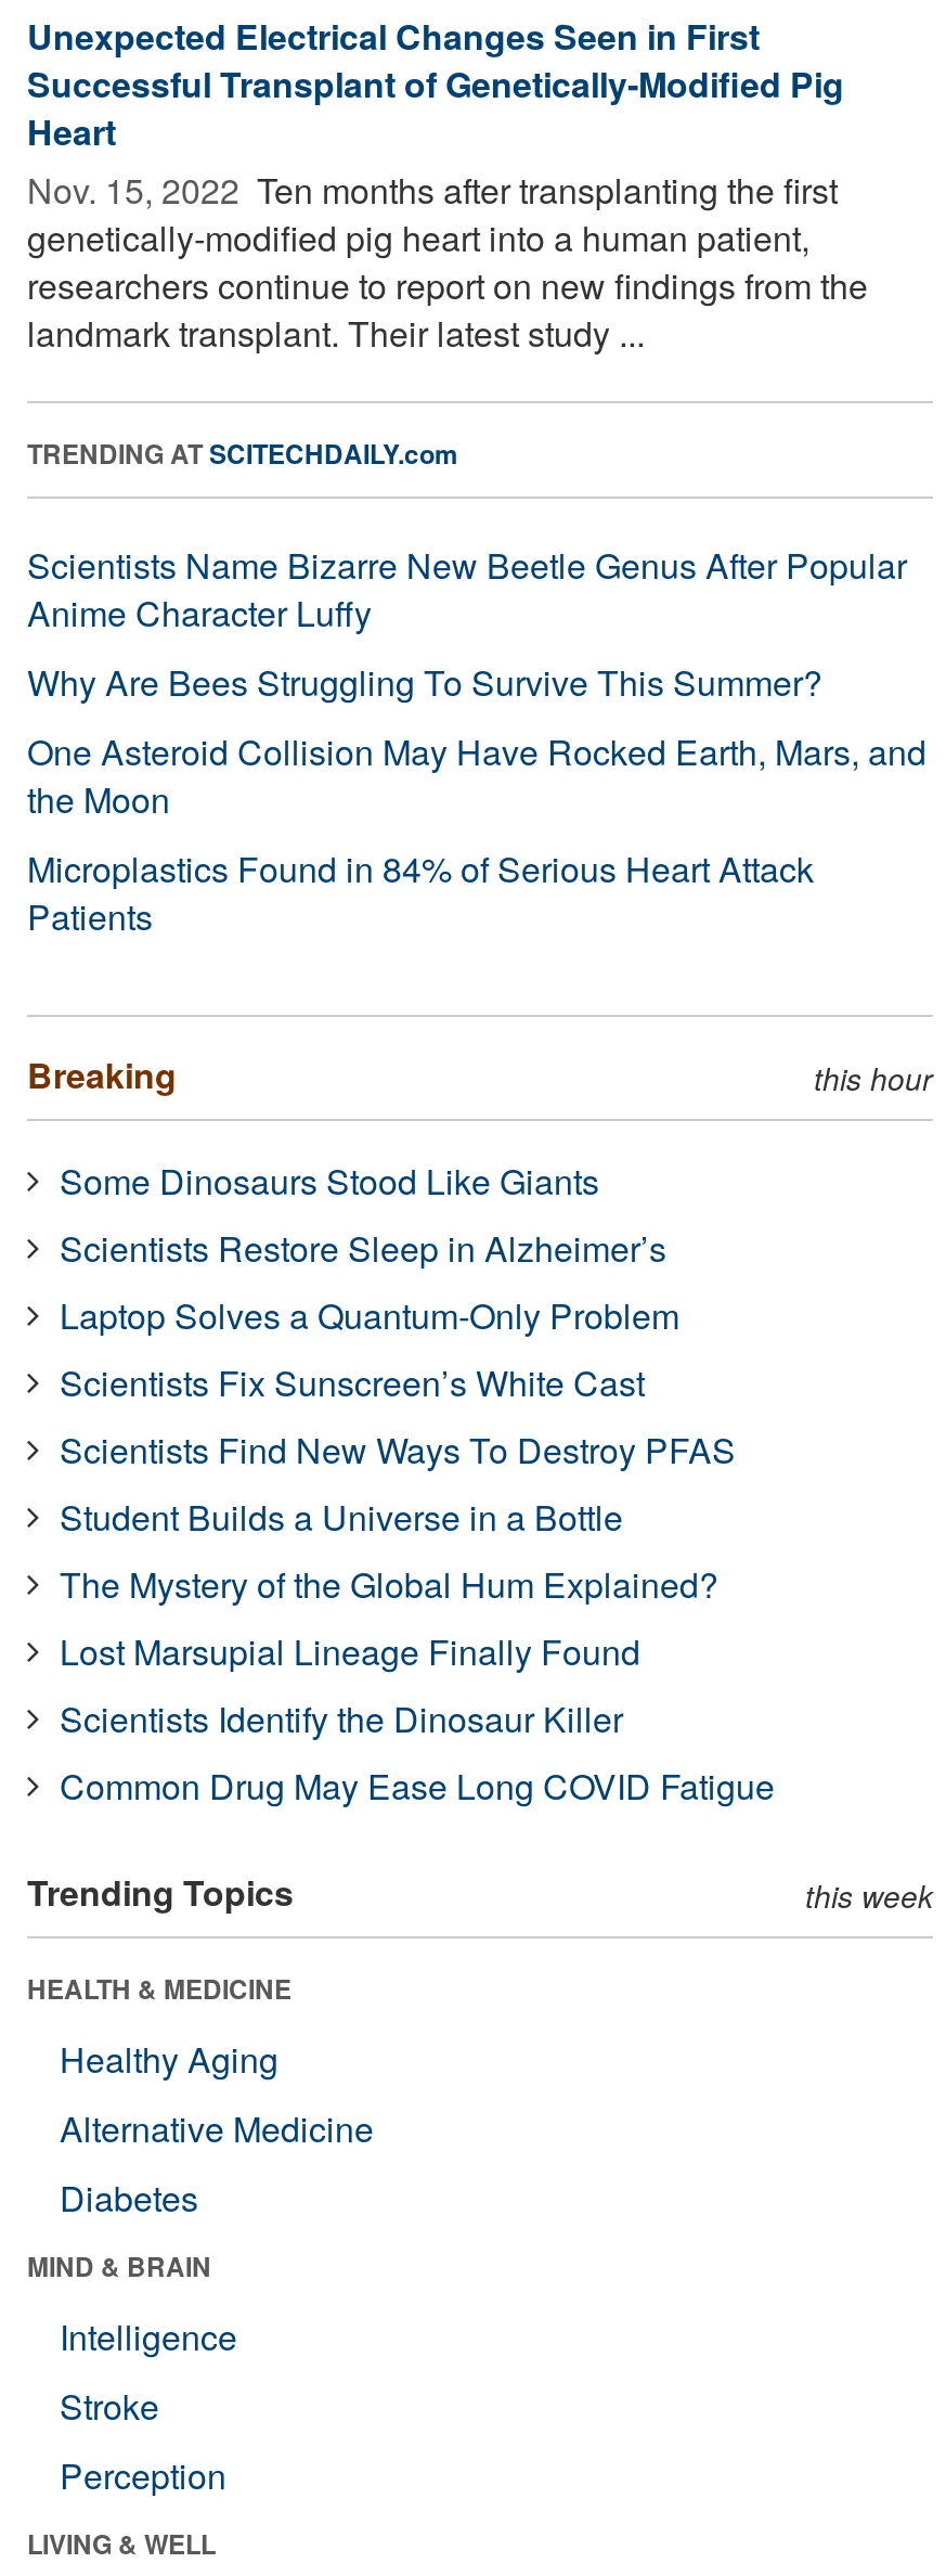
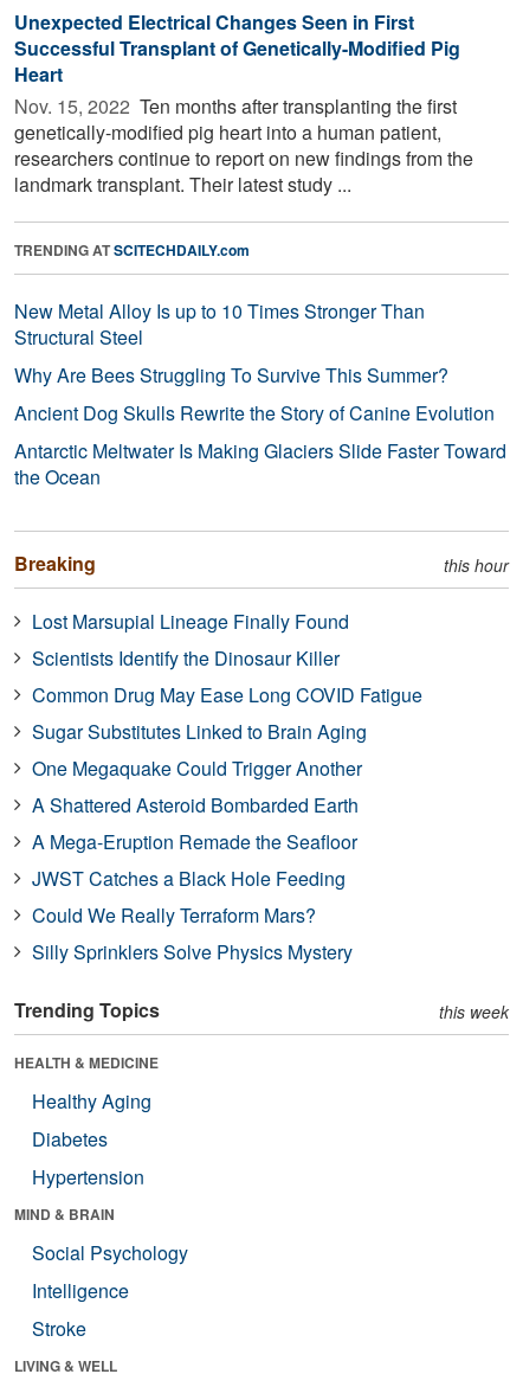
[27,539,907,637] Scientists Name Bizarre New Beetle Genus After Popular | Anime Character Luffy -> [14,297,425,350] New Metal Alloy Is up to 10 Times Stronger Than | Structural Steel
[27,726,926,941] One Asteroid Collision May Have Rocked Earth, Mars, and | the Moon | Microplastics Found in 84% of Serious Heart Attack | Patients -> [14,399,506,490] Ancient Dog Skulls Rewrite the Story of Canine Evolution | Antarctic Meltwater Is Making Glaciers Slide Faster Toward | the Ocean
[60,1155,736,1608] Some Dinosaurs Stood Like Giants | Scientists Restore Sleep in Alzheimer’s | Laptop Solves a Quantum-Only Problem | Scientists Fix Sunscreen’s White Cast | Scientists Find New Ways To Destroy PFAS | Student Builds a Universe in a Bottle | The Mystery of the Global Hum Explained? -> none
moved [60,1626,775,1810] -> [32,607,422,708]: Lost Marsupial Lineage Finally Found | Scientists Identify the Dinosaur Killer | Common Drug May Ease Long COVID Fatigue
none -> [32,718,367,965] Sugar Substitutes Linked to Brain Aging | One Megaquake Could Trigger Another | A Shattered Asteroid Bombarded Earth | A Mega-Eruption Remade the Seafloor | JWST Catches a Black Hole Feeding | Could We Really Terraform Mars? | Silly Sprinklers Solve Physics Mystery
[60,2103,374,2153] Alternative Medicine -> none
moved [60,2172,198,2222] -> [32,1125,108,1152]: Diabetes
none -> [32,1163,144,1190] Hypertension
none -> [32,1239,188,1266] Social Psychology
[60,2450,226,2500] Perception -> none

